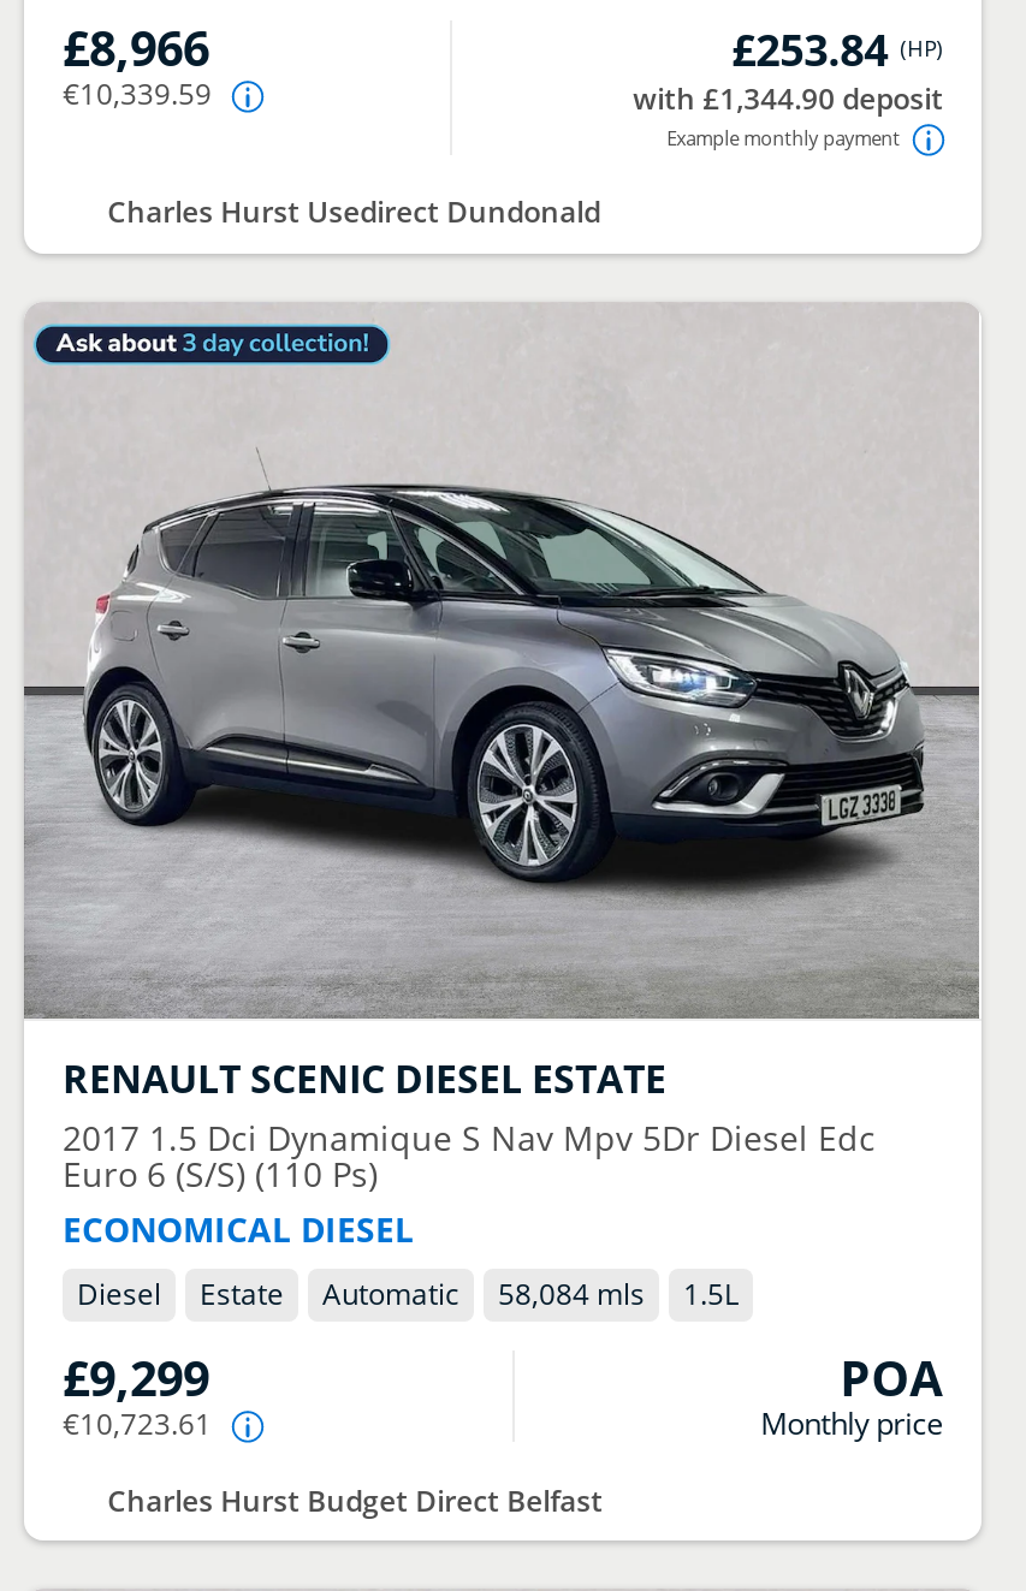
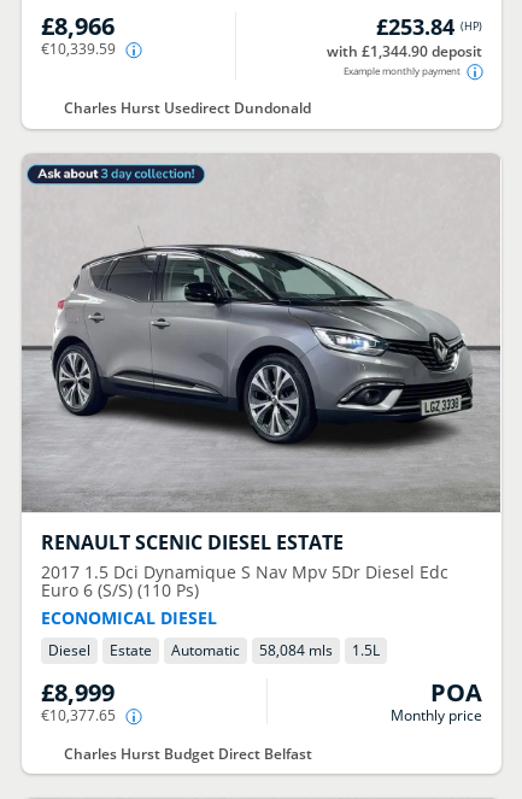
[62,1346,209,1411] £9,299 -> [41,676,114,709] £8,999
[62,1404,211,1445] €10,723.61 -> [41,705,116,726] €10,377.65

